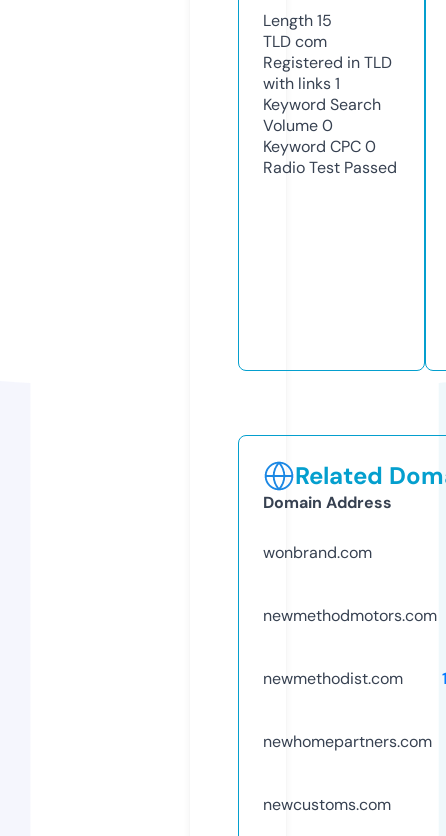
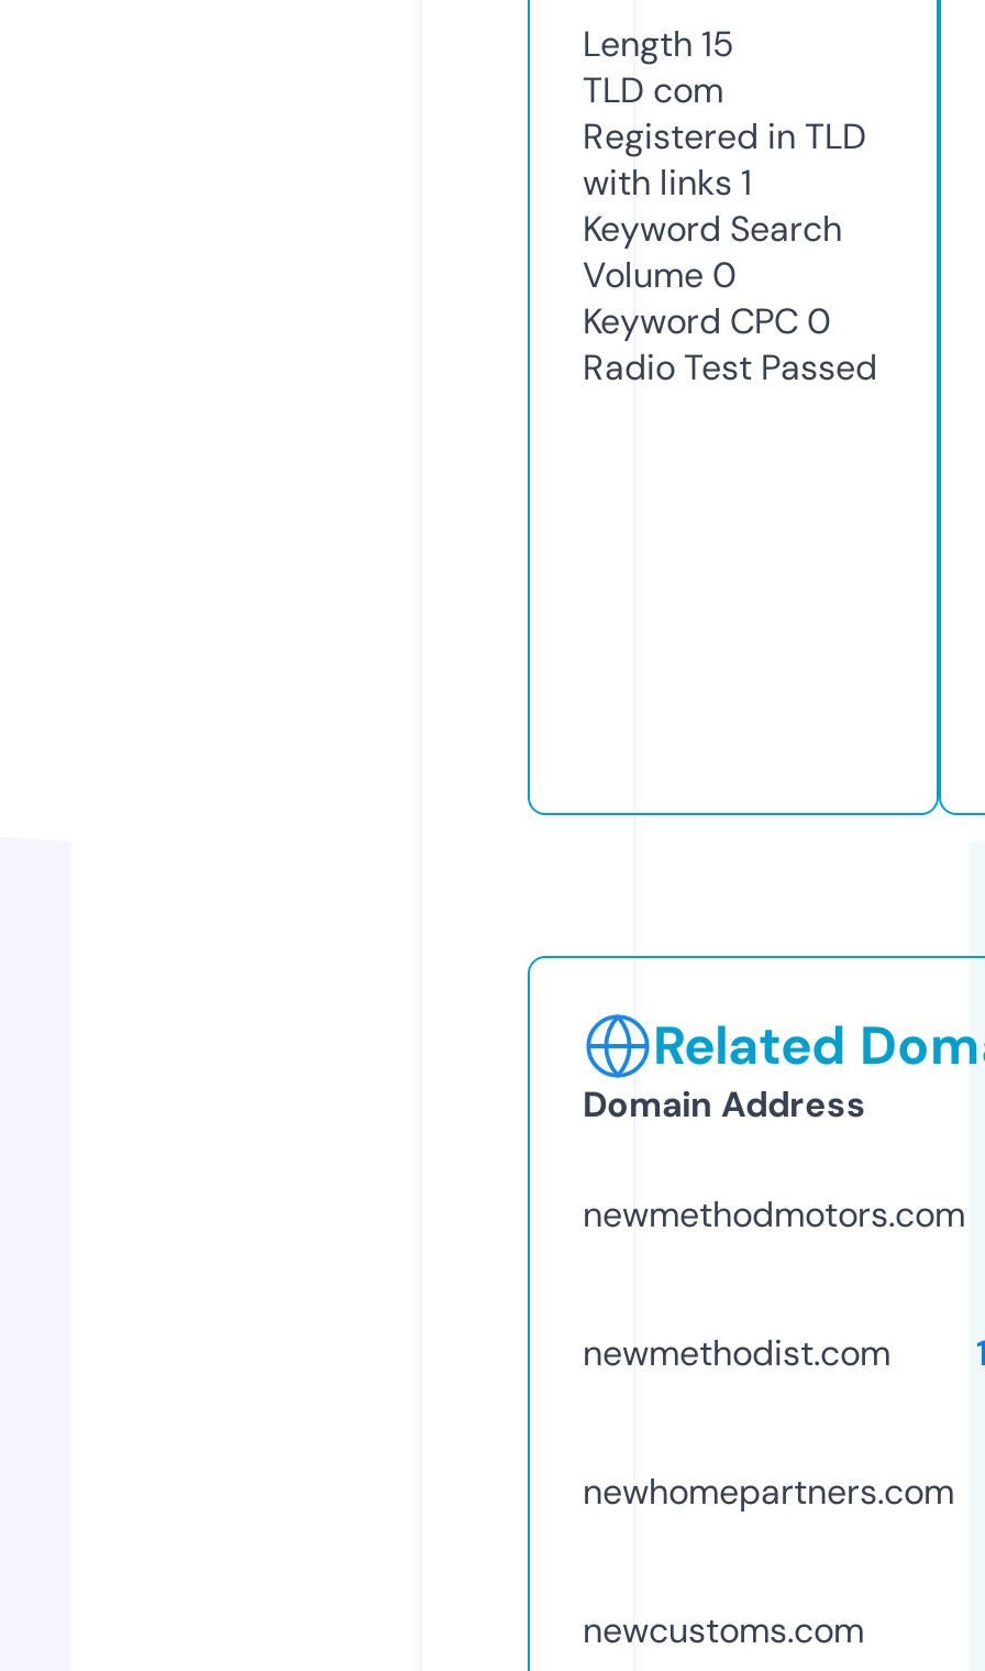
[263,542,372,563] wonbrand.com -> none

